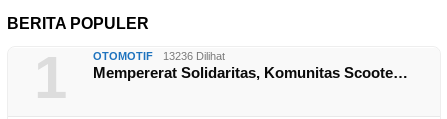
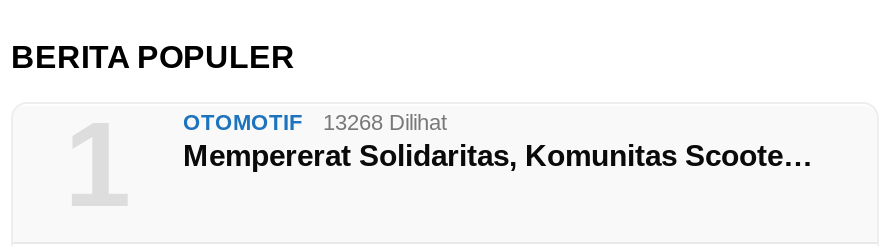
[93,50,225,62] OTOMOTIF 13236 Dilihat -> [183,110,447,134] OTOMOTIF 13268 Dilihat

